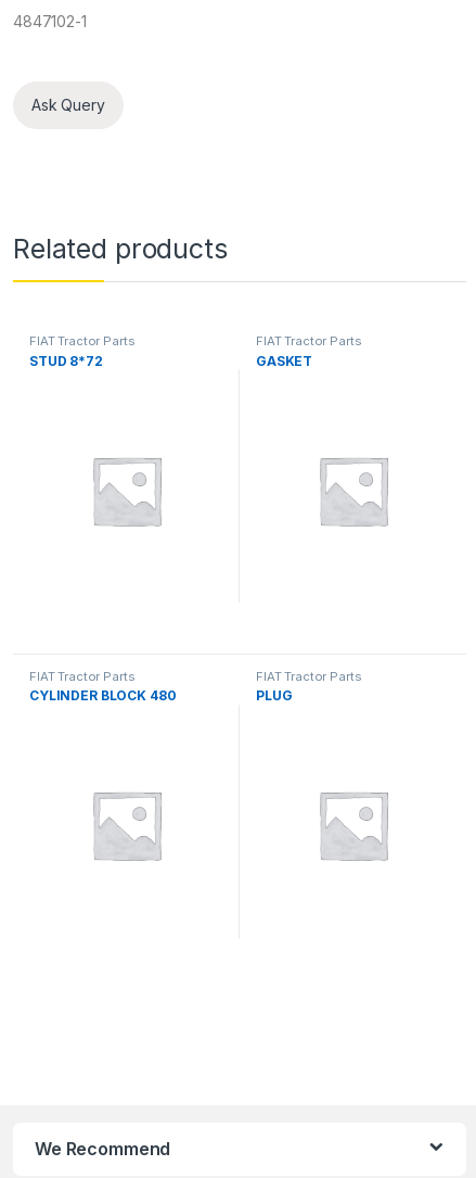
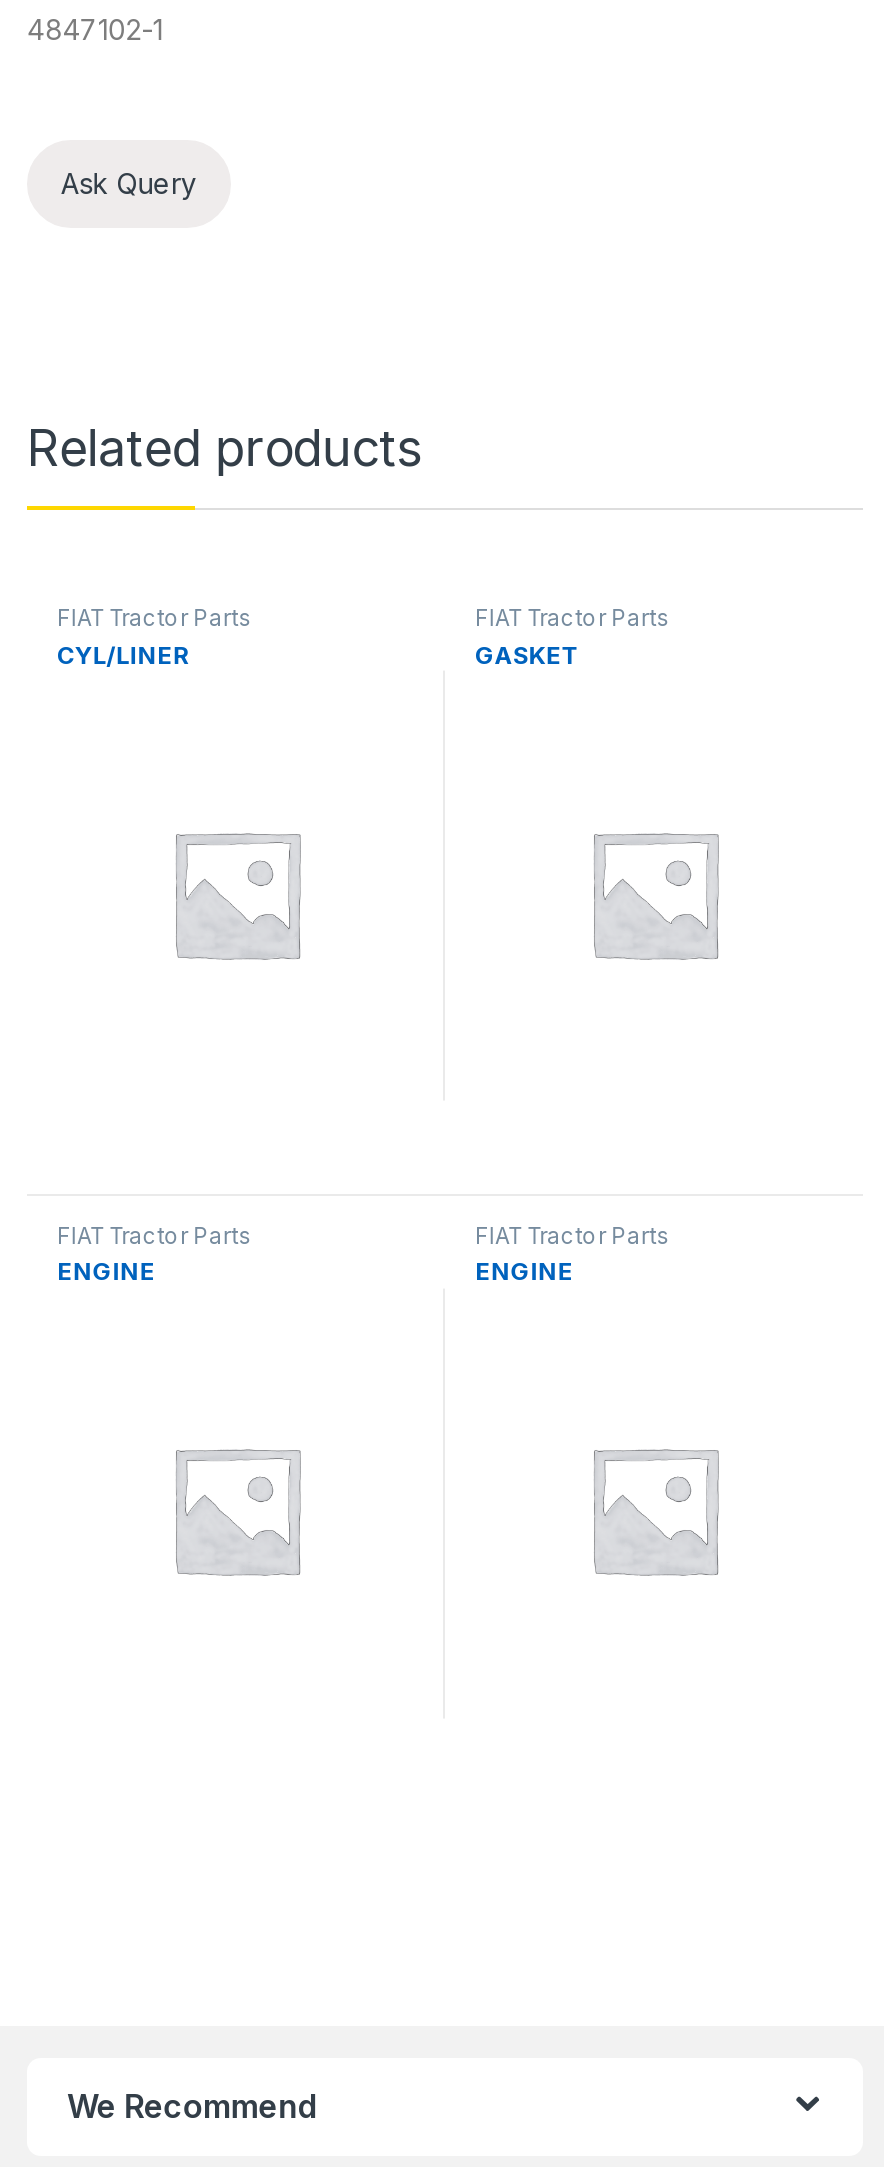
[29,353,103,369] STUD 8*72 -> [57,639,188,669] CYL/LINER
[29,688,176,704] CYLINDER BLOCK 480 -> [57,1257,155,1287] ENGINE
[256,688,292,704] PLUG -> [475,1257,573,1287] ENGINE

